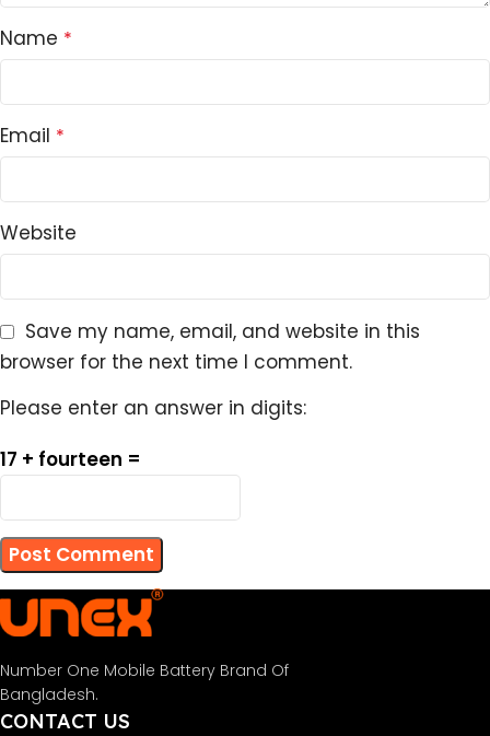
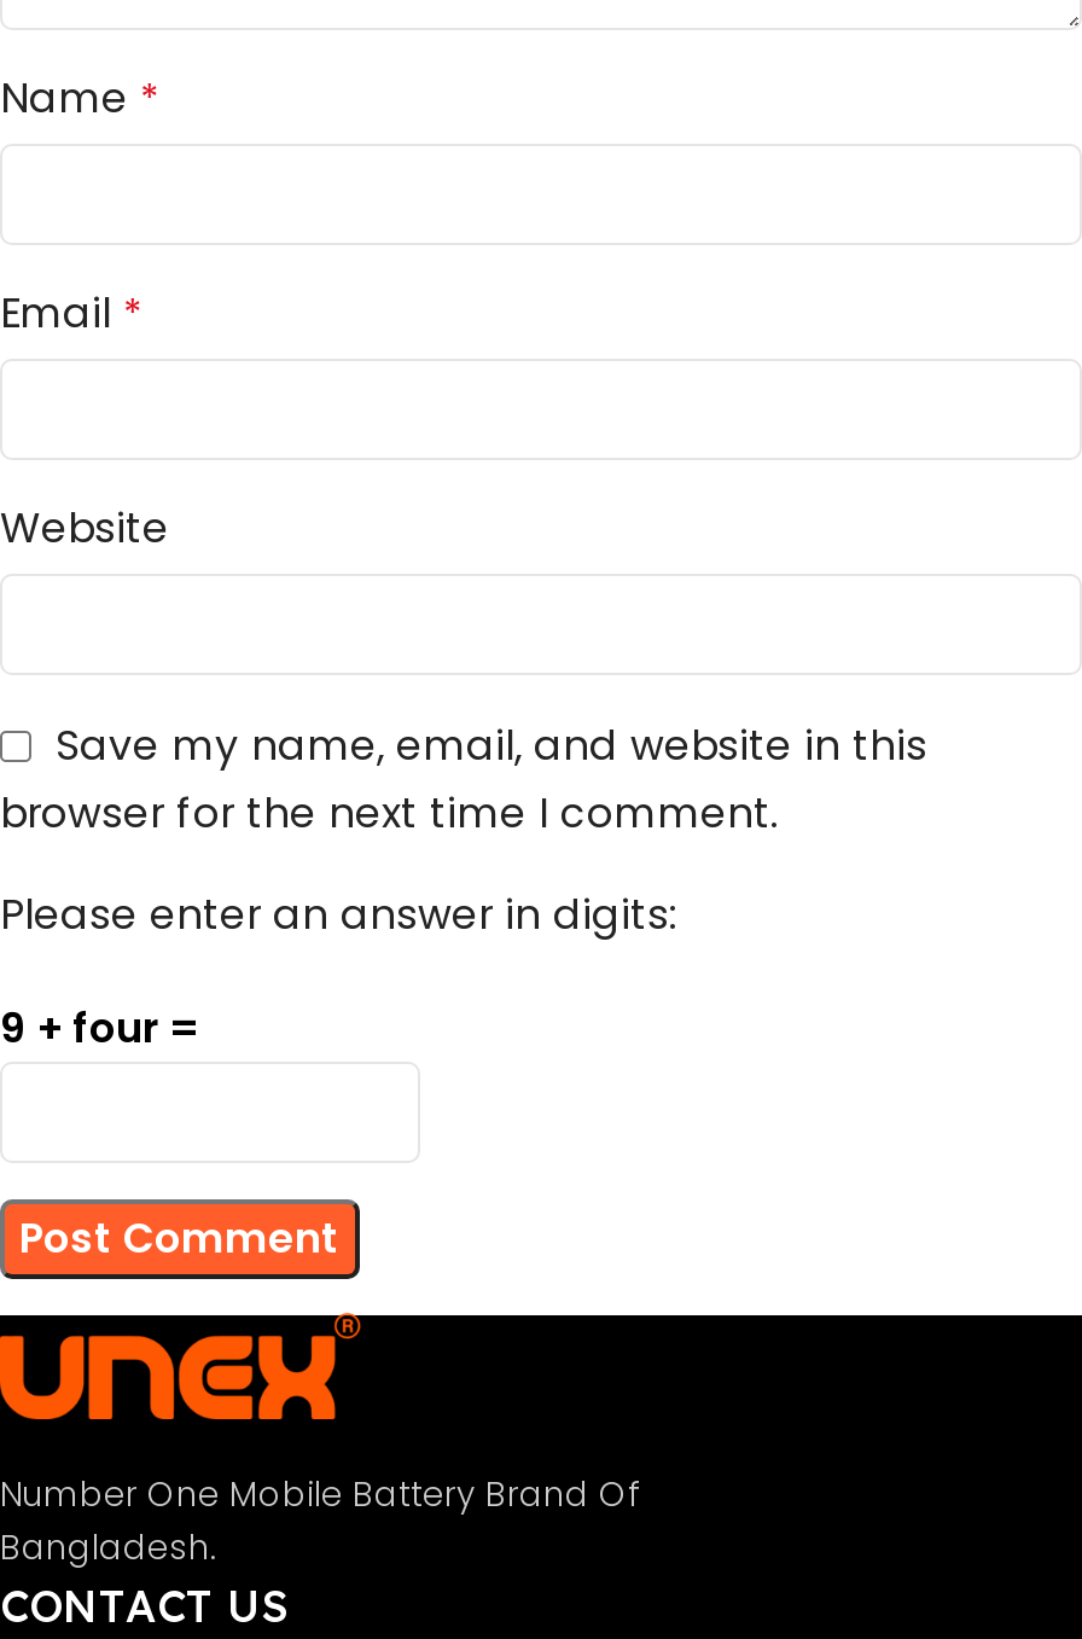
[0,446,141,472] 17 + fourteen = -> [0,998,200,1056] 9 + four =

